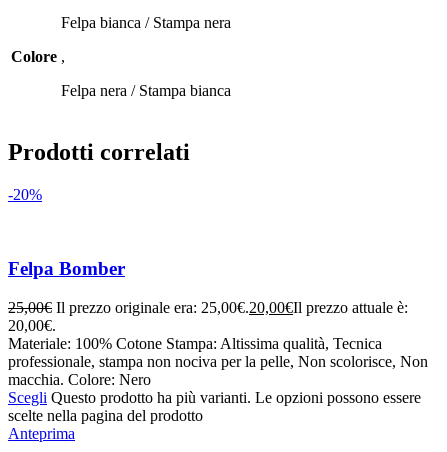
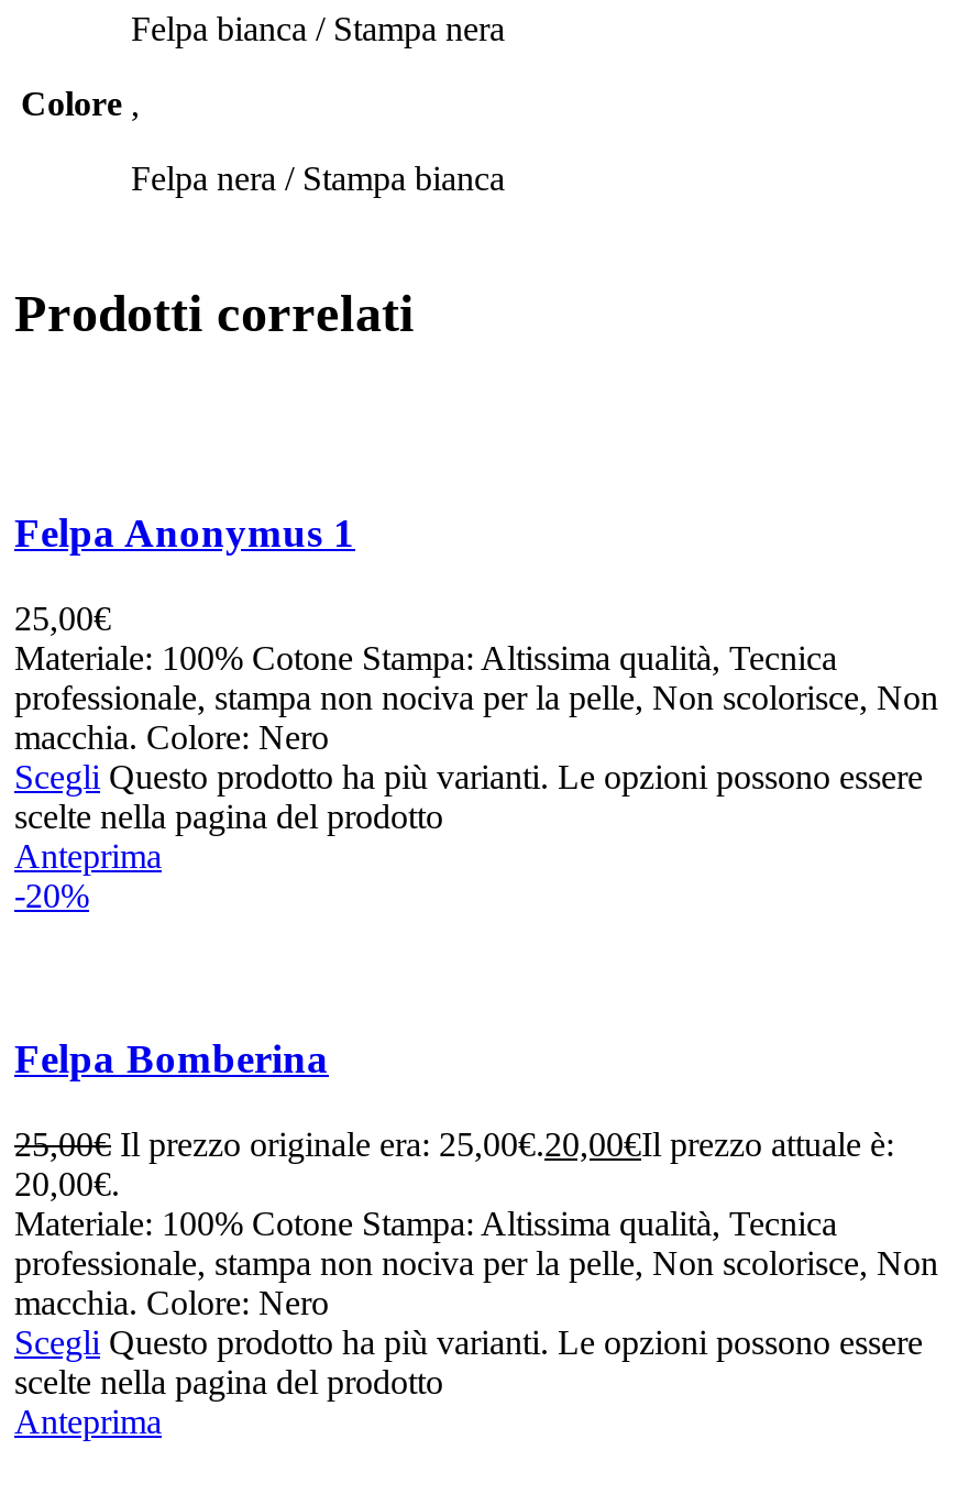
none -> [14,509,938,874] Felpa Anonymus 1 | 25,00€ | Materiale: 100% Cotone Stampa: Altissima qualità, Tecnica | professionale, stampa non nociva per la pelle, Non scolorisce, Non | macchia. Colore: Nero | Scegli Questo prodotto ha più varianti. Le opzioni possono essere | scelte nella pagina del prodotto | Anteprima
[8,258,125,279] Felpa Bomber -> [14,1036,329,1082] Felpa Bomberina

